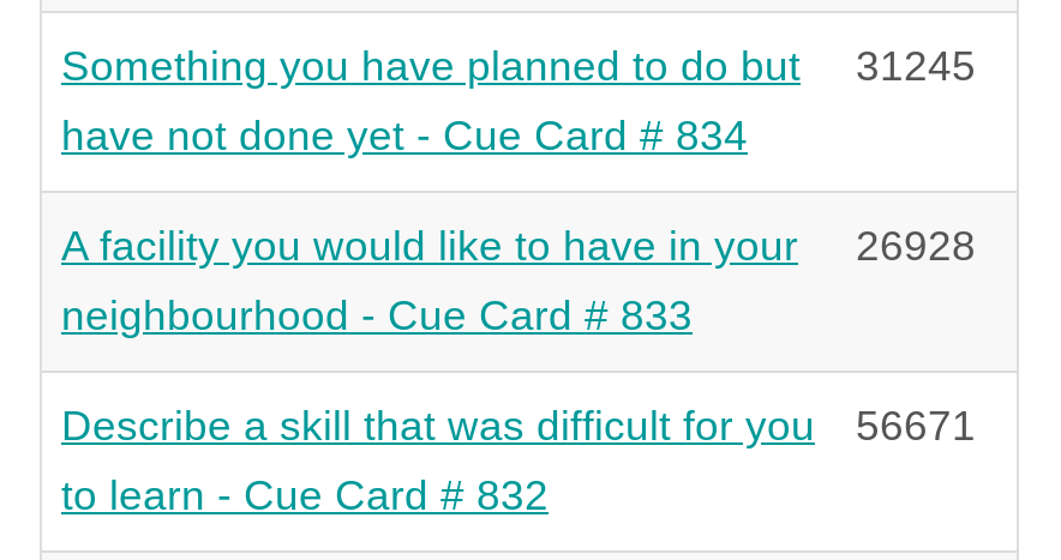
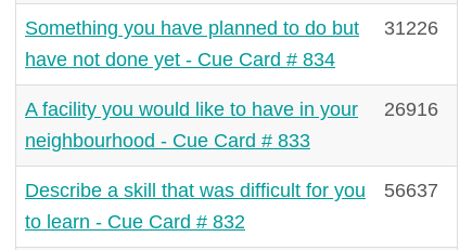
[61,42,976,90] Something you have planned to do but 31245 -> [25,17,438,39] Something you have planned to do but 31226
[61,222,976,270] A facility you would like to have in your 26928 -> [25,98,438,120] A facility you would like to have in your 26916
[61,402,976,450] Describe a skill that was difficult for you 56671 -> [25,180,438,201] Describe a skill that was difficult for you 56637

